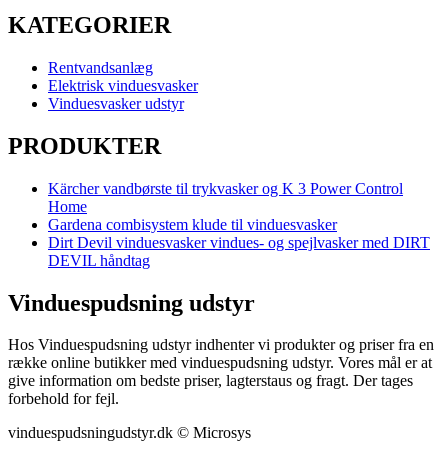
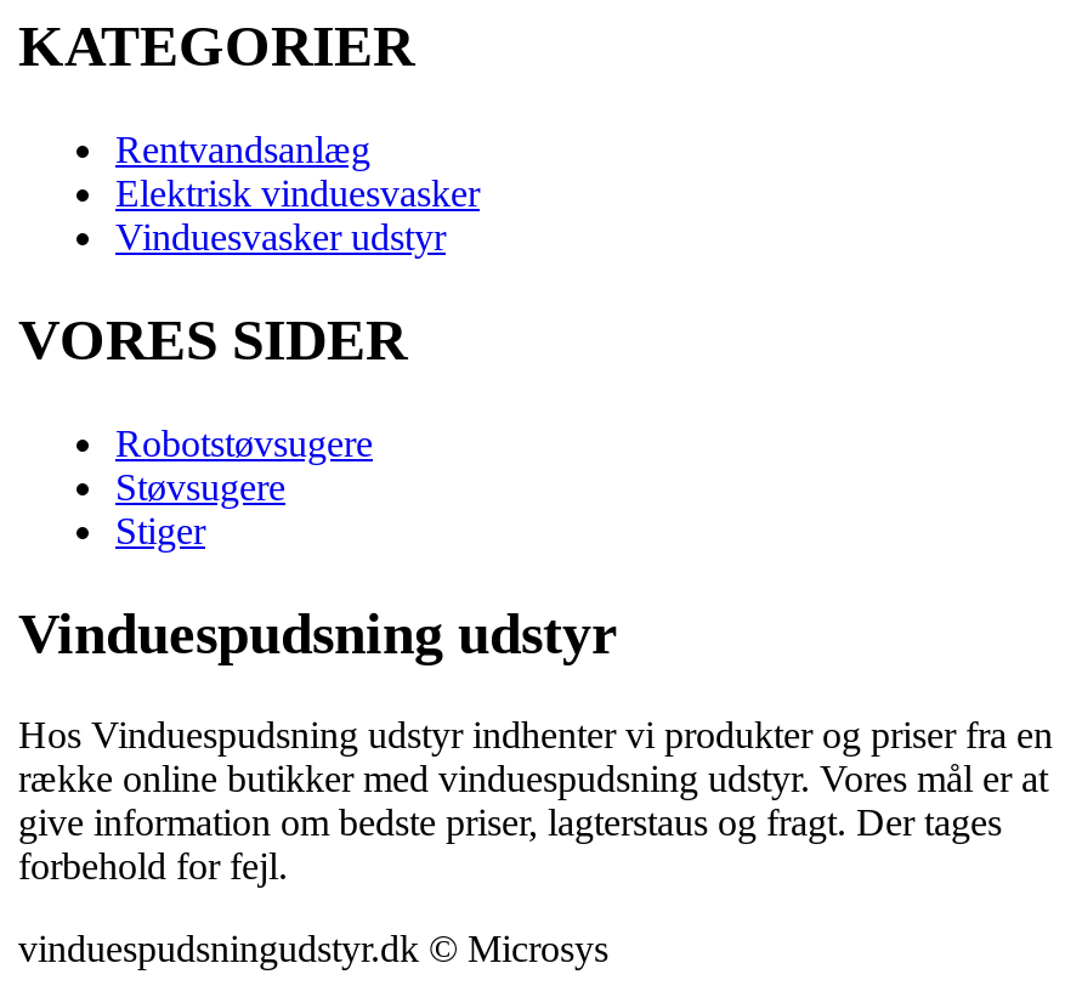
[8,133,161,159] PRODUKTER -> [18,308,407,371] VORES SIDER
[48,180,430,269] Kärcher vandbørste til trykvasker og K 3 Power Control | Home | Gardena combisystem klude til vinduesvasker | Dirt Devil vinduesvasker vindues- og spejlvasker med DIRT | DEVIL håndtag -> [115,422,373,551] Robotstøvsugere | Støvsugere | Stiger

